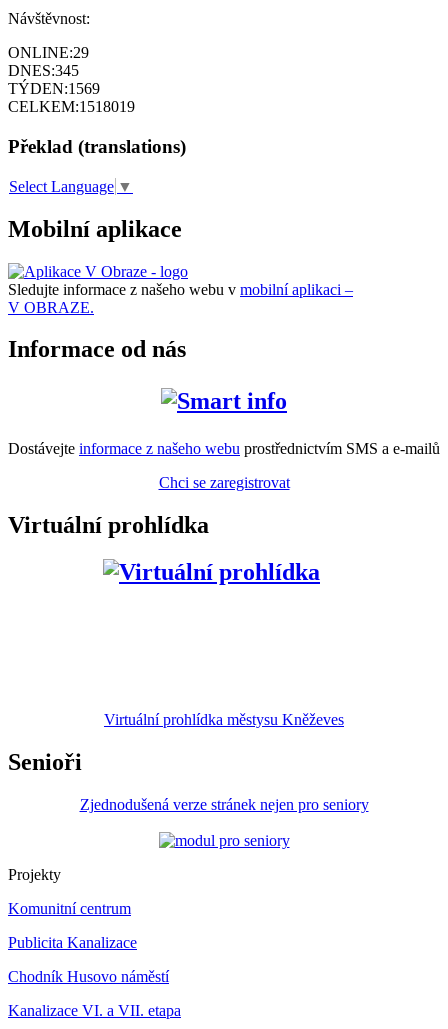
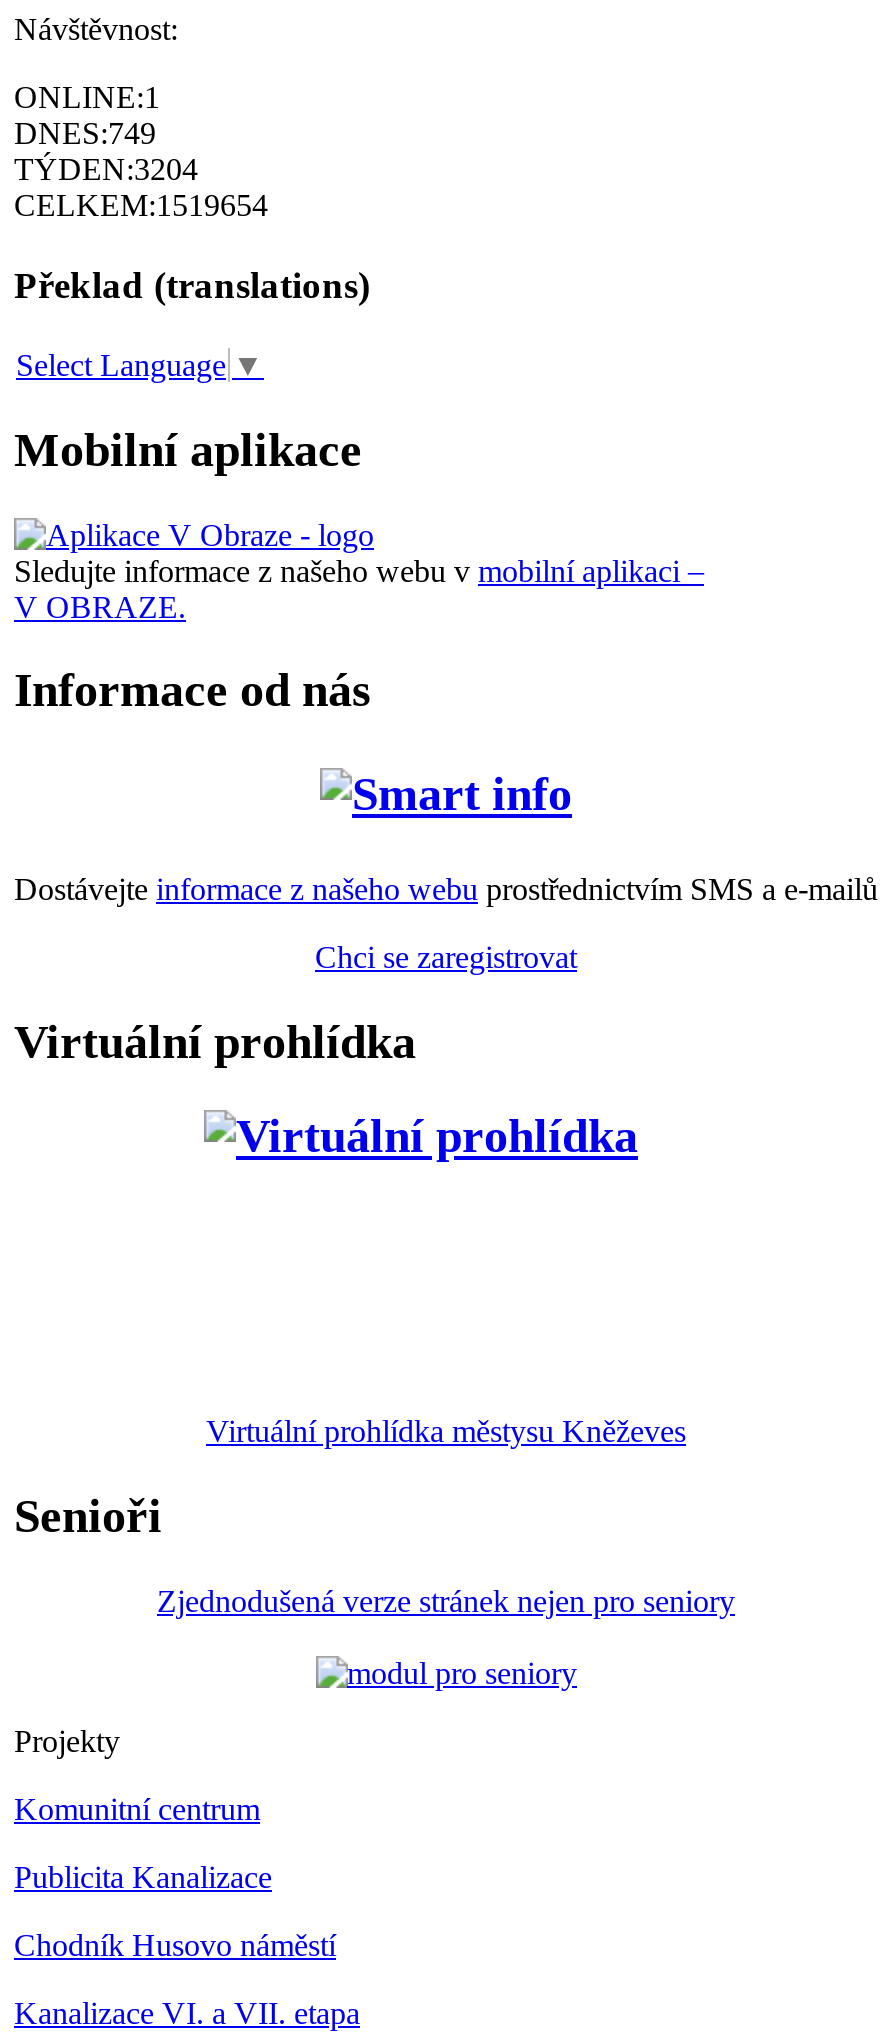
[8,44,89,61] ONLINE:29 -> [14,80,160,114] ONLINE:1
[8,62,79,79] DNES:345 -> [14,116,156,150] DNES:749
[8,80,100,97] TÝDEN:1569 -> [14,152,198,186] TÝDEN:3204
[8,98,135,115] CELKEM:1518019 -> [14,188,268,222] CELKEM:1519654

